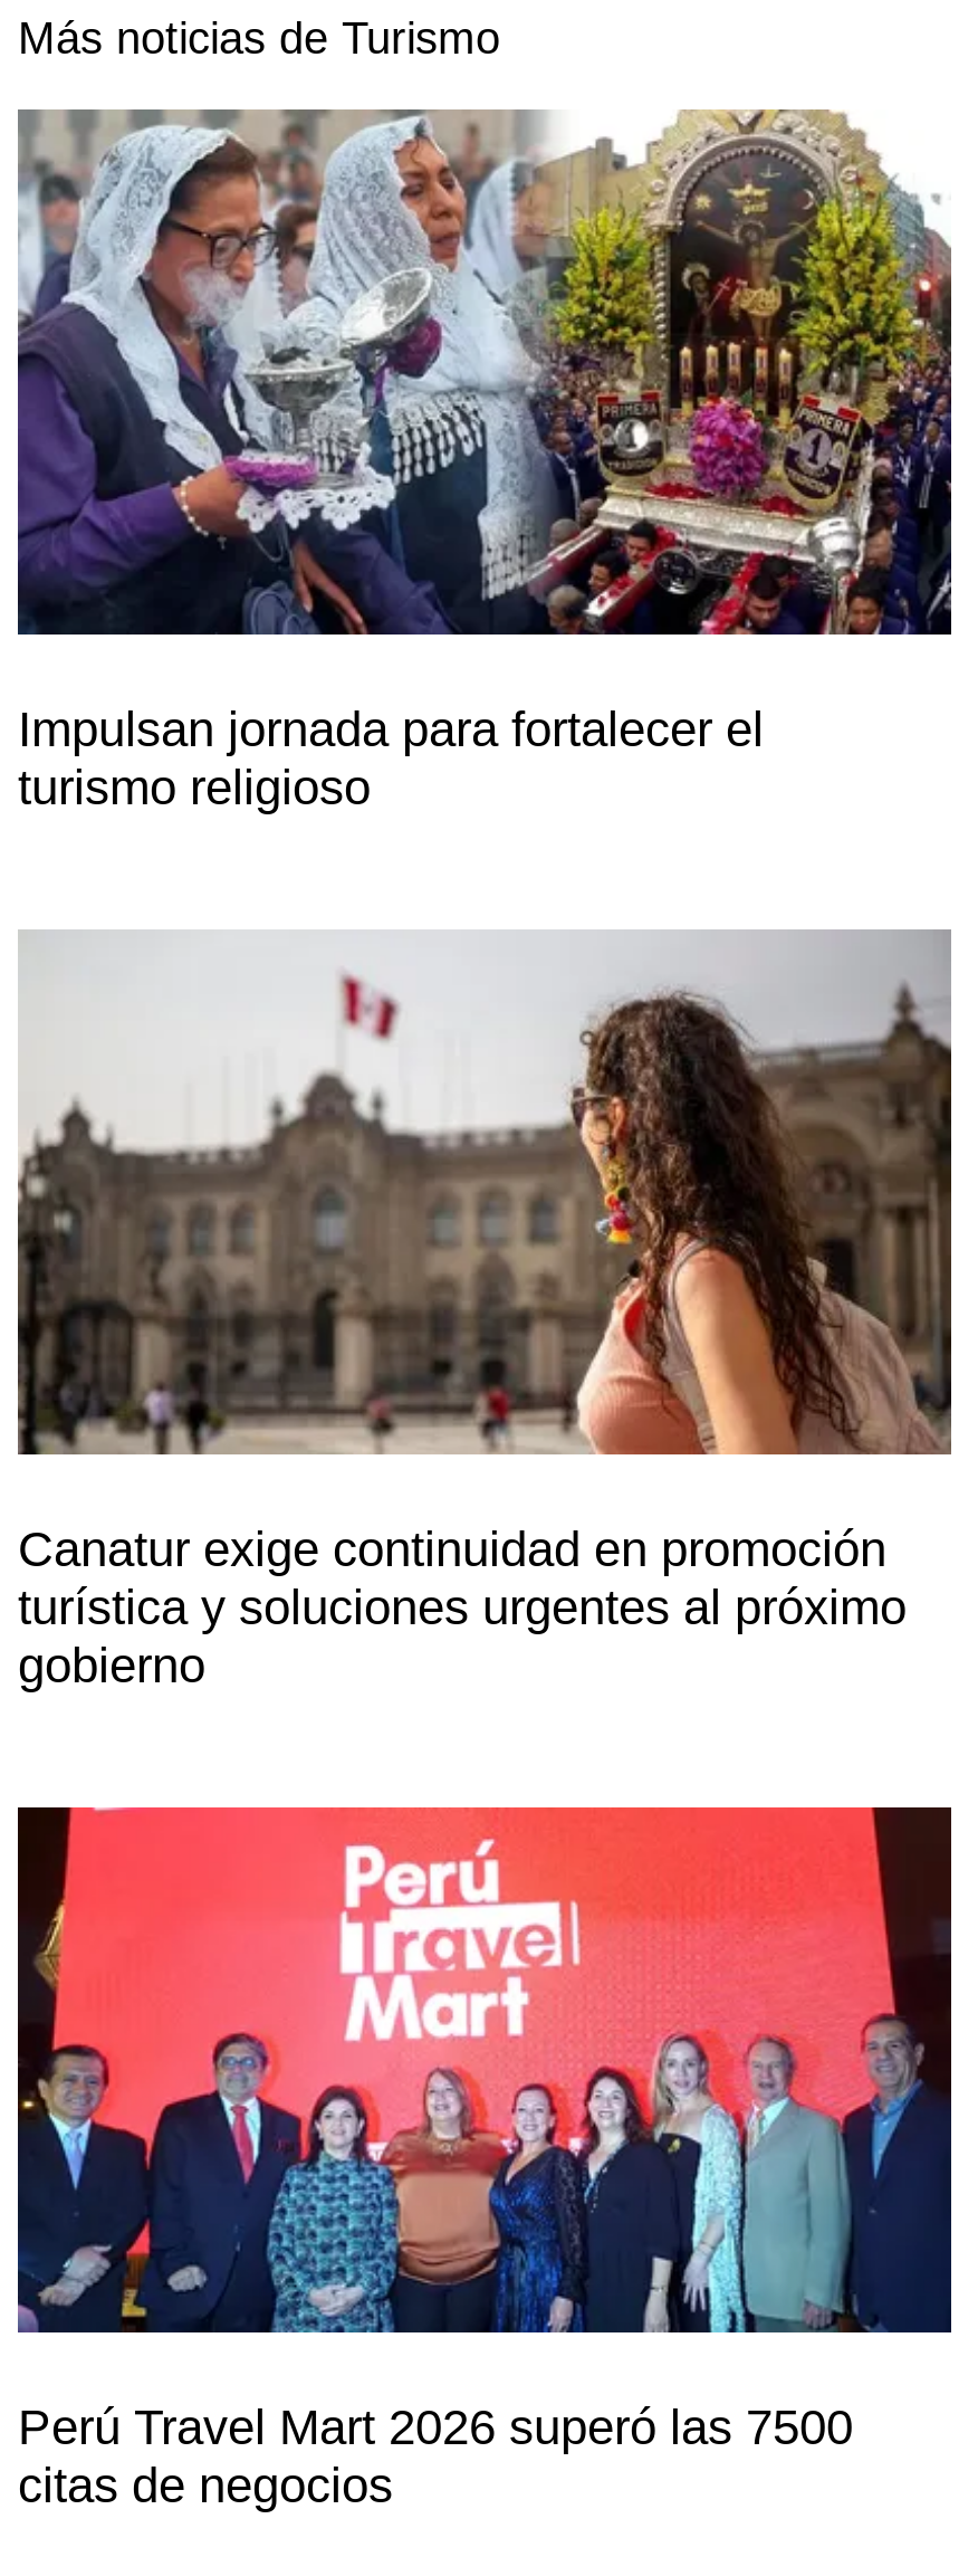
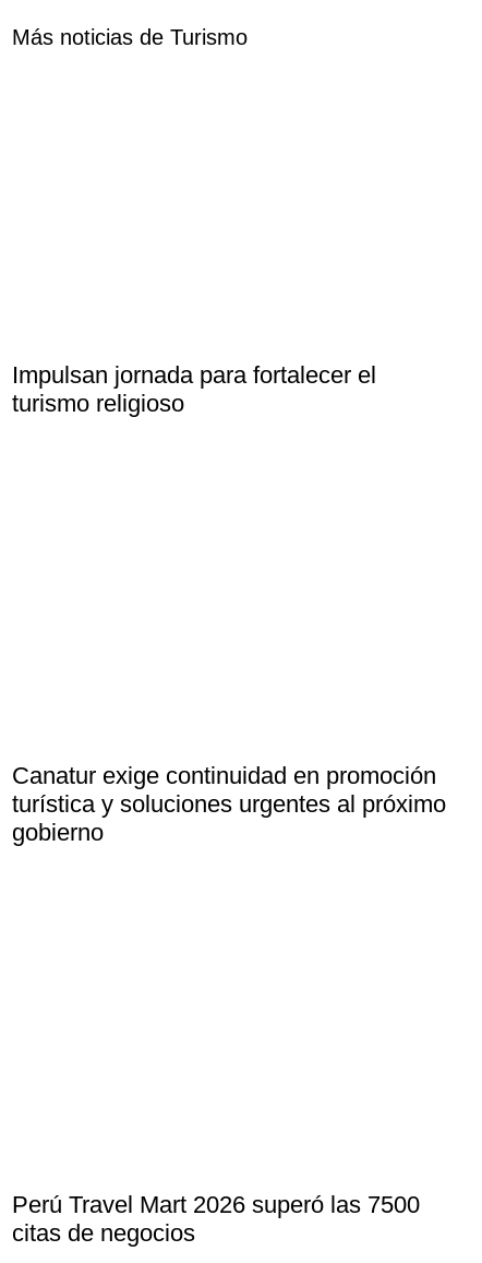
[16,107,953,637] [image] -> none
[16,929,953,1457] [image] -> none
[16,1805,953,2335] [image] -> none

